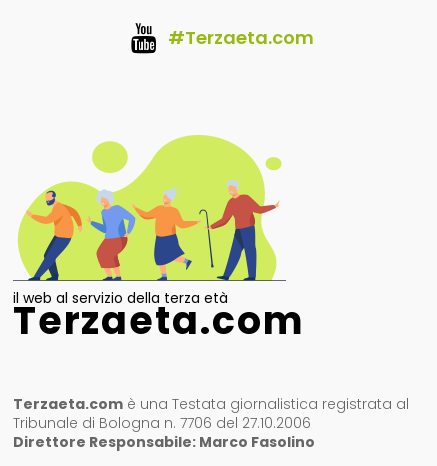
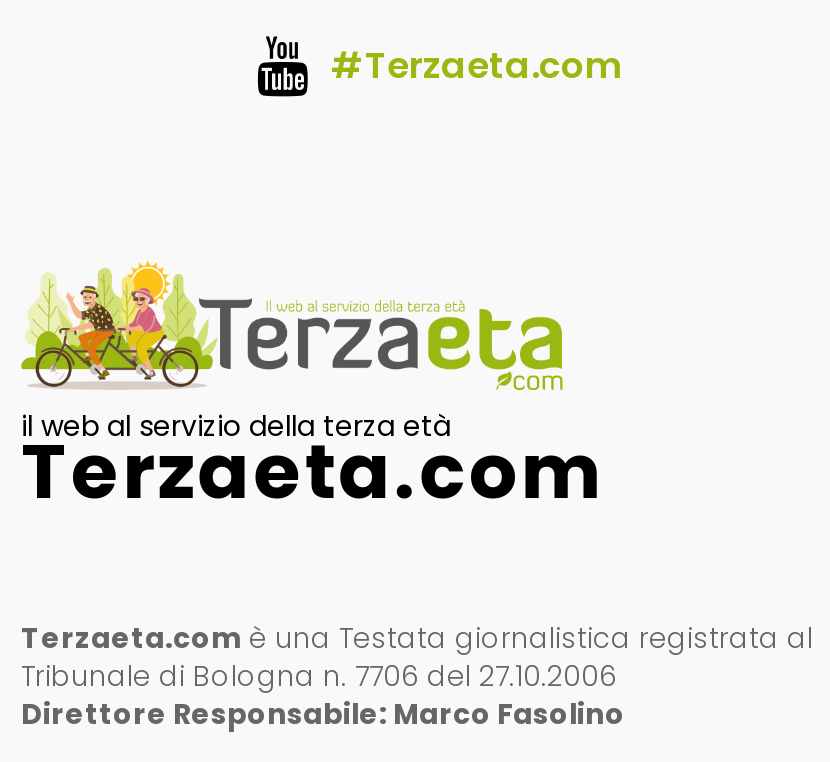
[13,134,286,282] [image] -> [19,260,565,390] [image]

